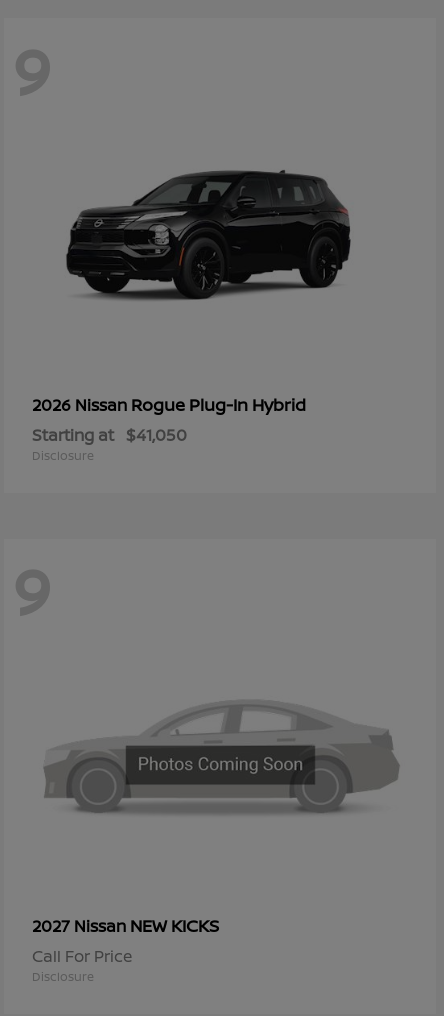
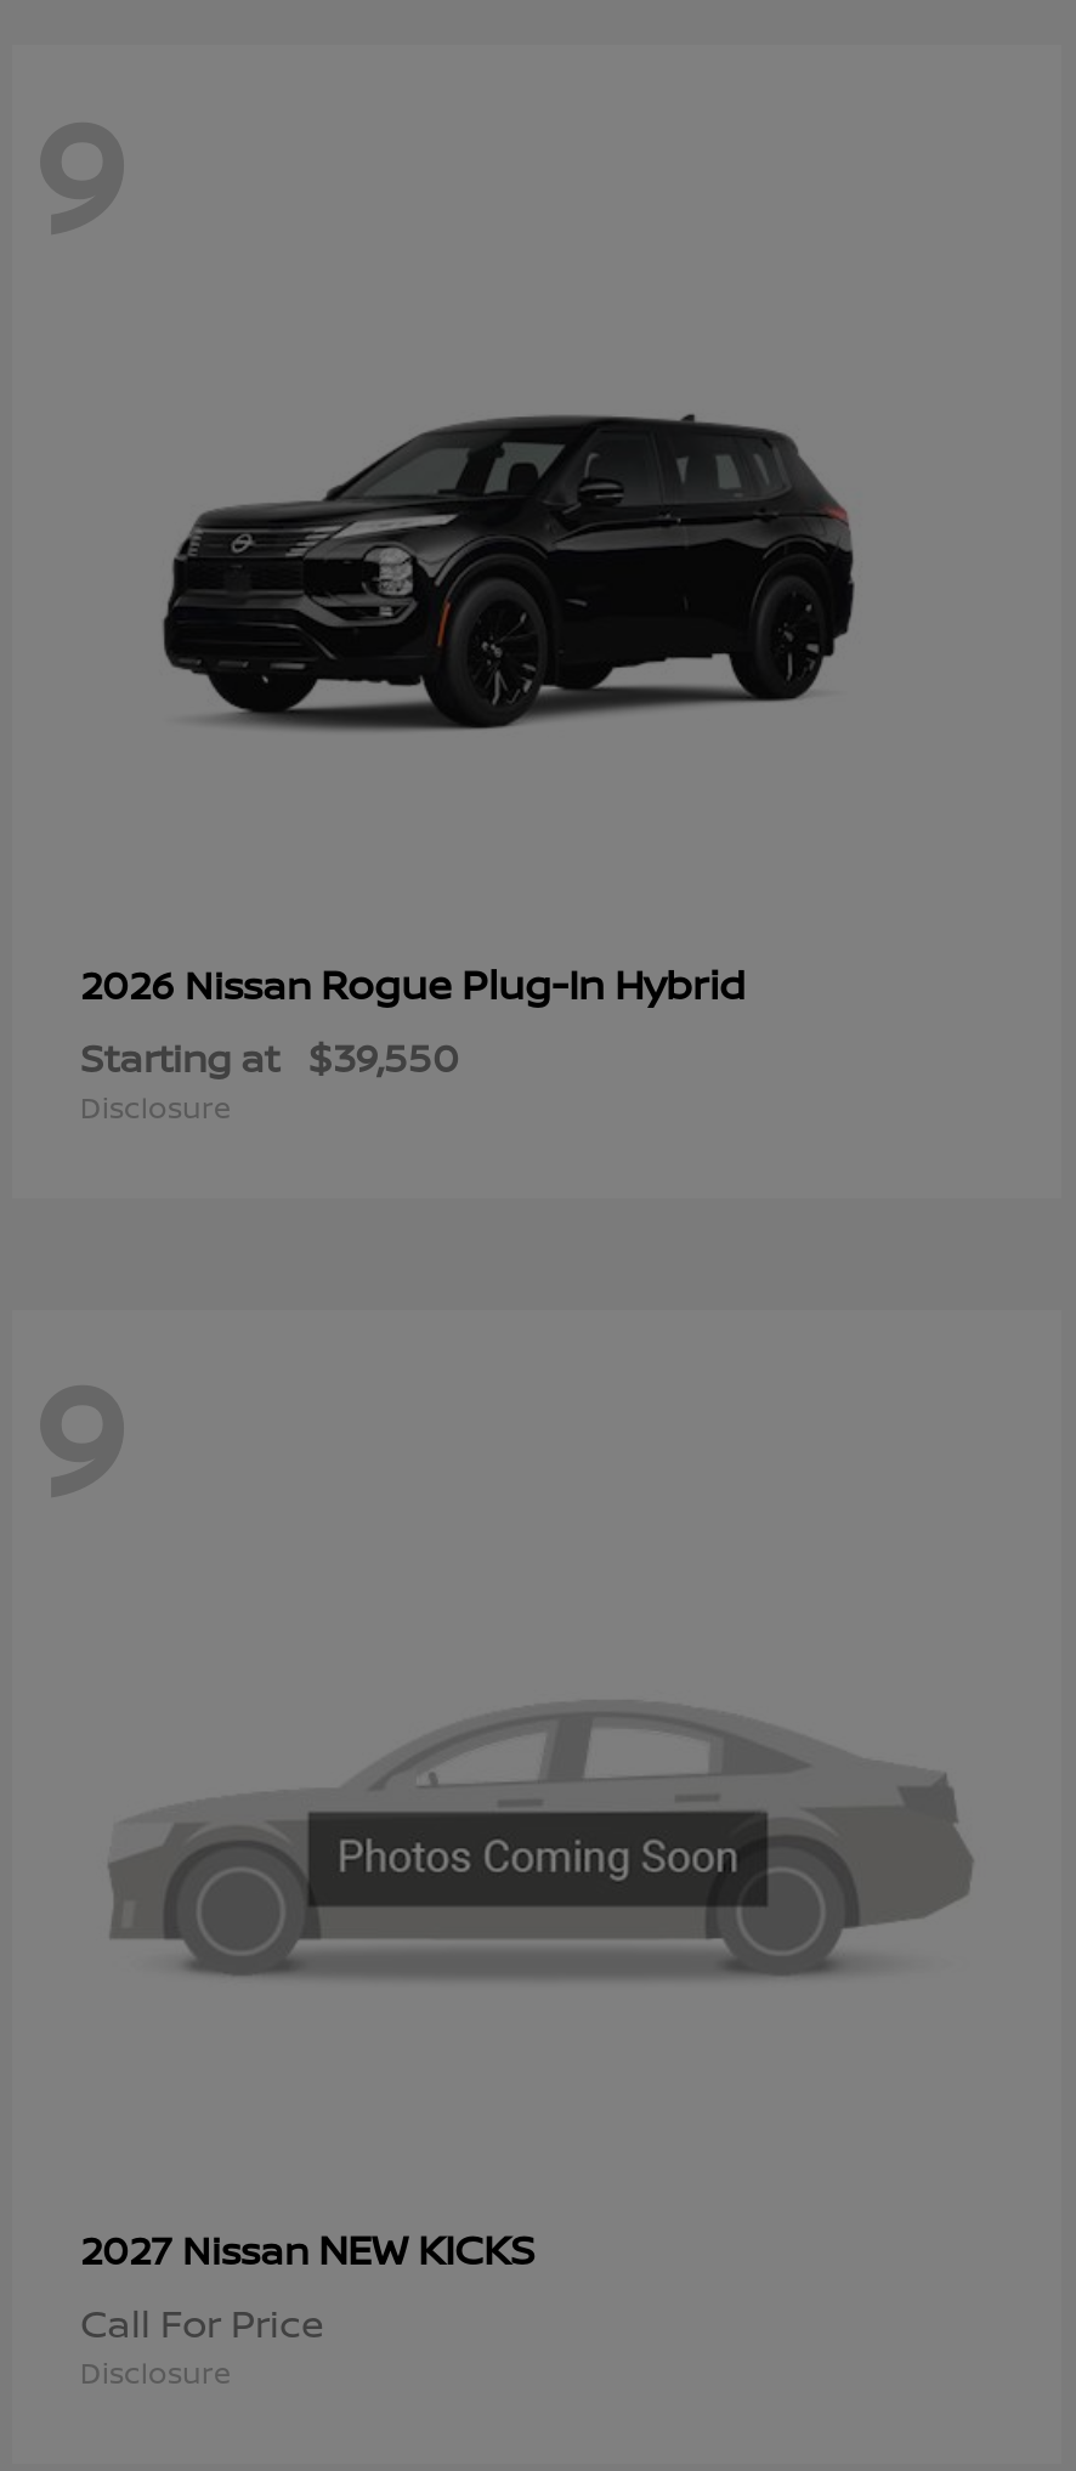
[32,424,187,446] Starting at $41,050 -> [80,1031,459,1084] Starting at $39,550

